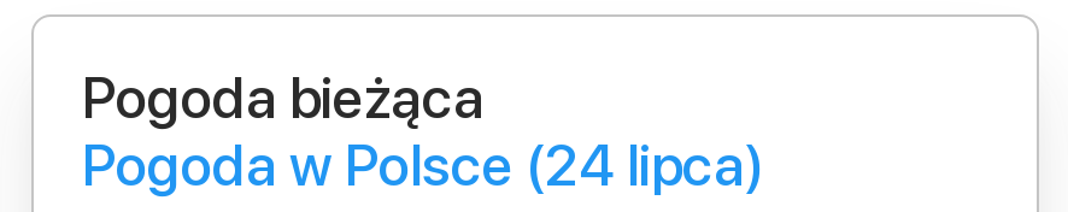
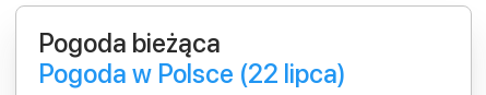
[82,130,764,200] Pogoda w Polsce (24 lipca) -> [38,58,346,90] Pogoda w Polsce (22 lipca)

